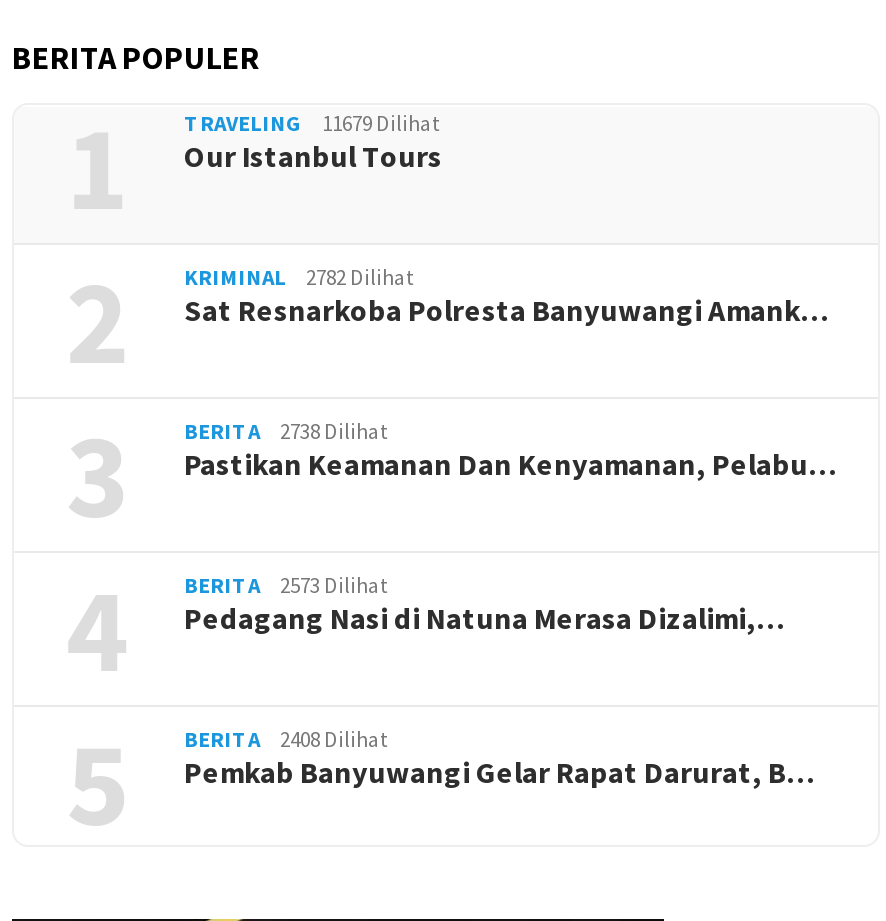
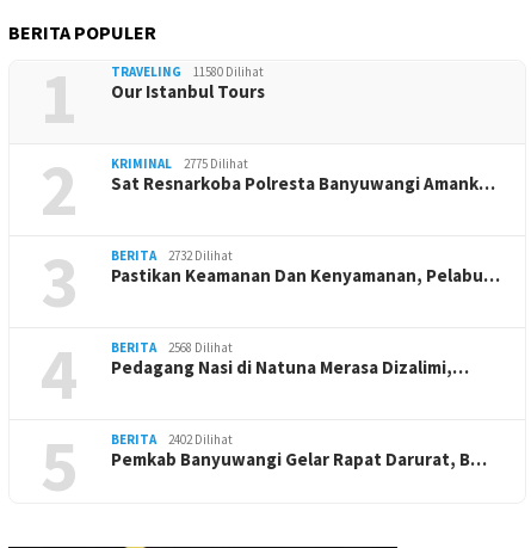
[184,108,440,136] TRAVELING 11679 Dilihat -> [111,63,264,80] TRAVELING 11580 Dilihat
[184,262,414,290] KRIMINAL 2782 Dilihat -> [111,155,248,172] KRIMINAL 2775 Dilihat
[184,416,388,444] BERITA 2738 Dilihat -> [111,247,233,263] BERITA 2732 Dilihat
[184,570,388,598] BERITA 2573 Dilihat -> [111,339,233,355] BERITA 2568 Dilihat
[184,724,388,752] BERITA 2408 Dilihat -> [111,431,233,447] BERITA 2402 Dilihat

